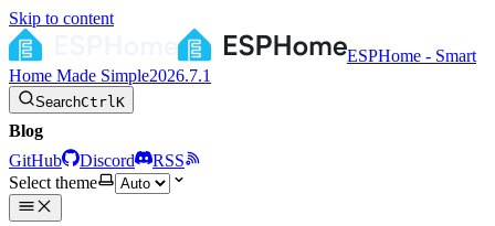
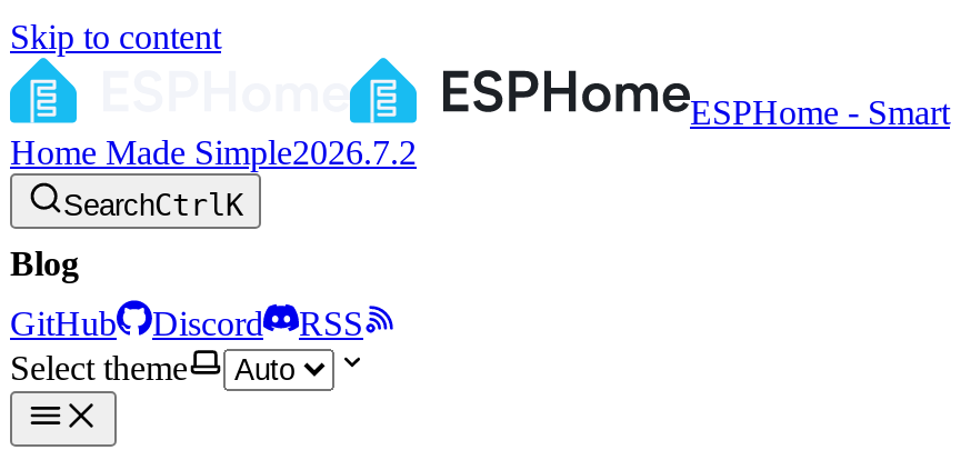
[9,66,211,85] Home Made Simple2026.7.1 -> [10,133,417,171] Home Made Simple2026.7.2

